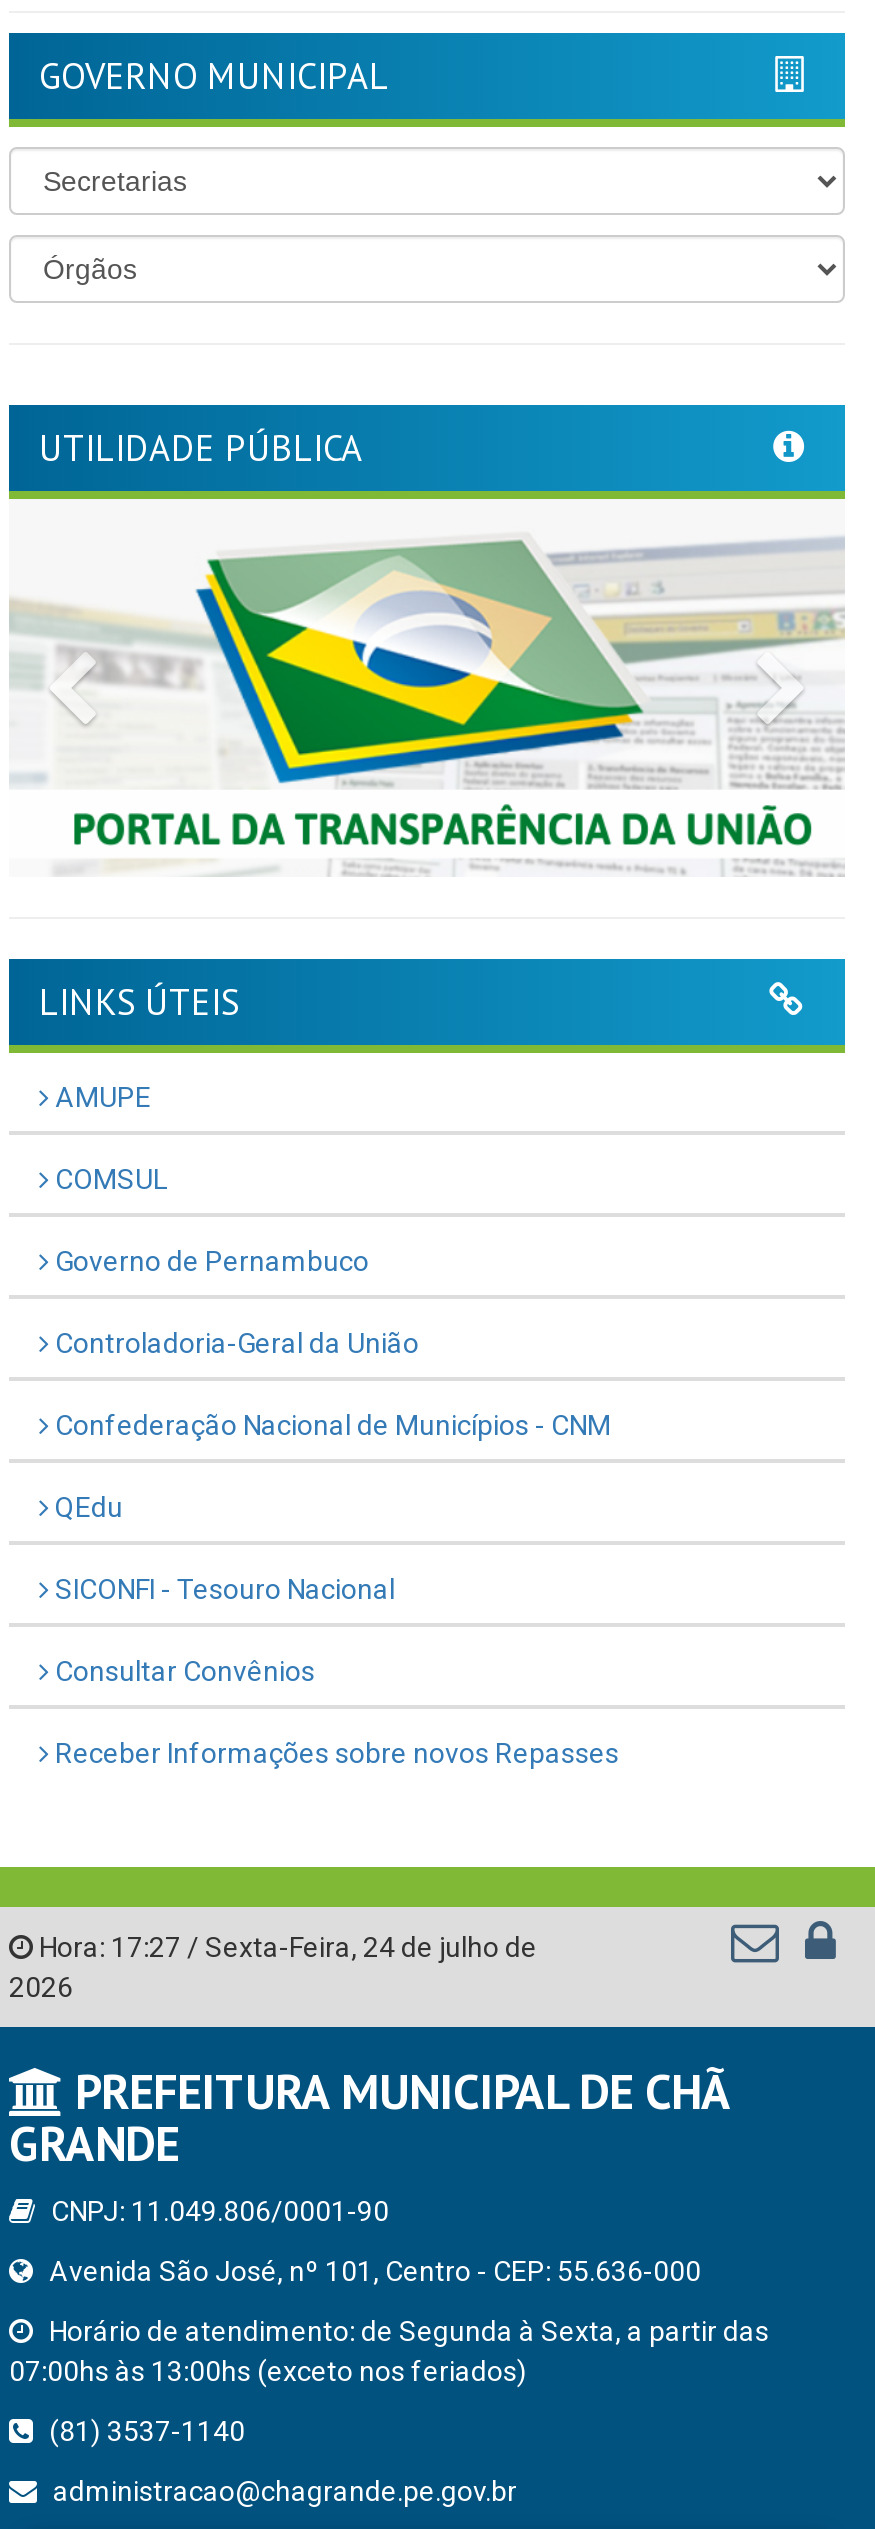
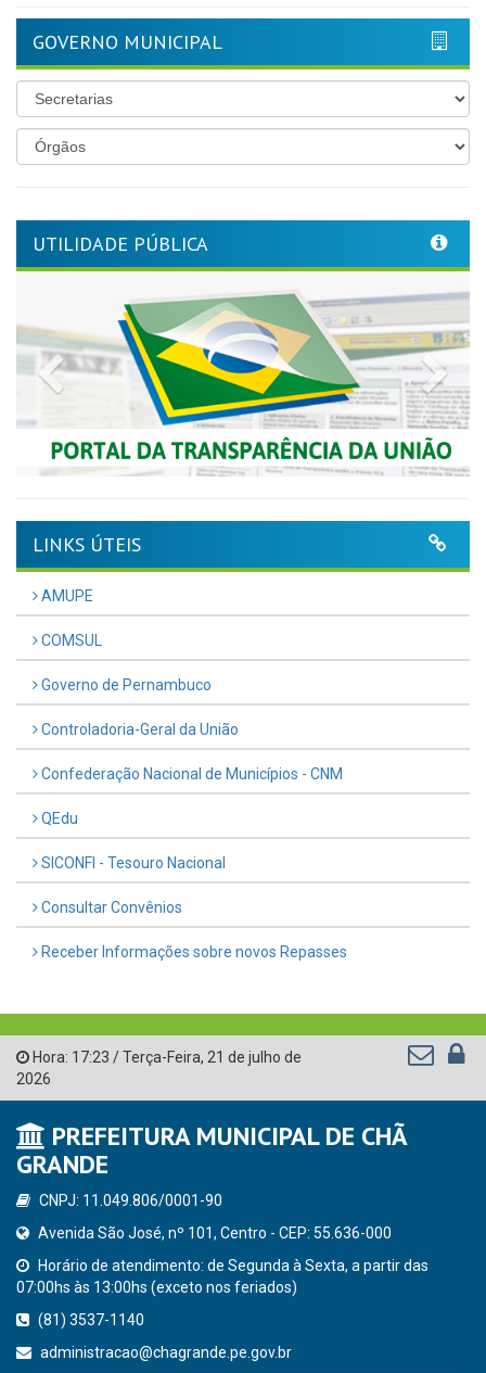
[33,1932,537,1964] Hora: 17:27 / Sexta-Feira, 24 de julho de -> [29,1049,302,1066] Hora: 17:23 / Terça-Feira, 21 de julho de

